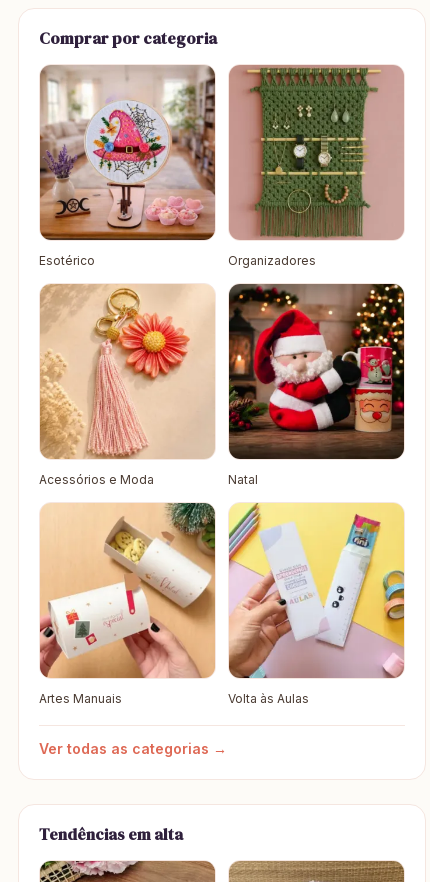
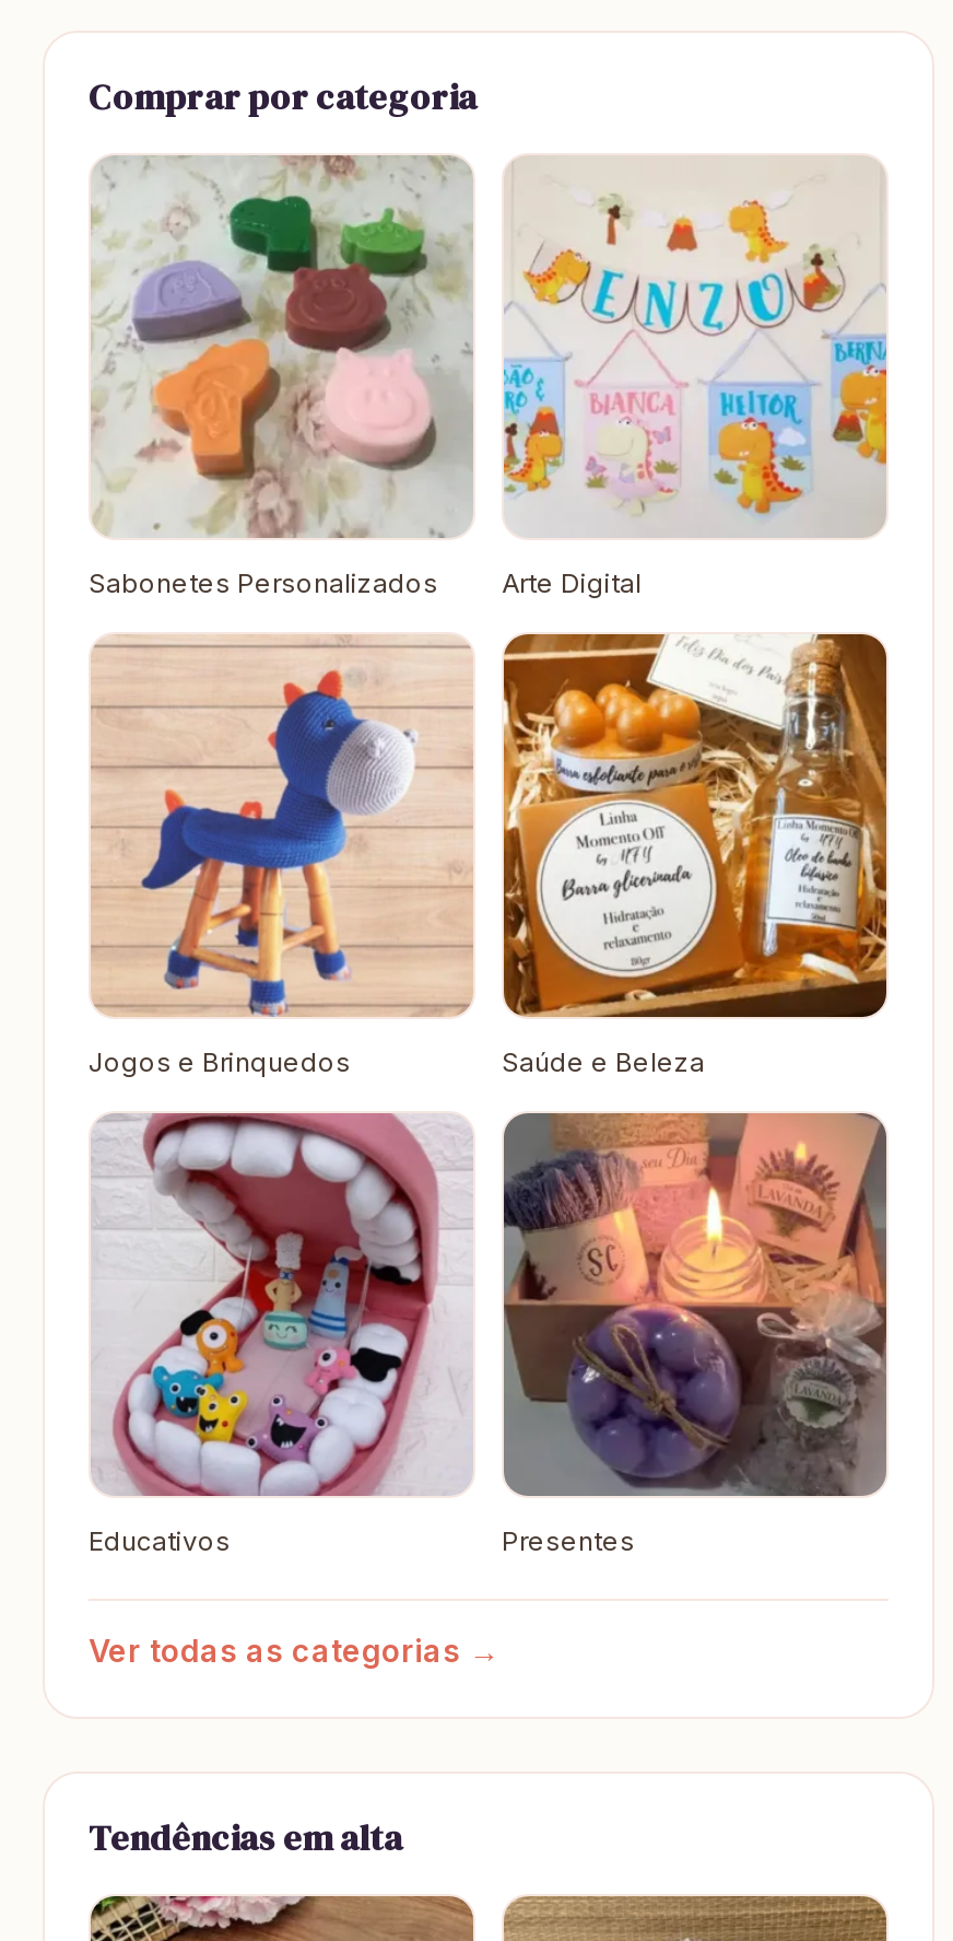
[39,65,316,268] [image] | Esotérico | Organizadores -> [89,156,642,598] [image] | Sabonetes Personalizados | Arte Digital
[228,65,405,240] [image] -> [502,156,889,535] [image]
[39,283,405,487] [image] | Acessórios e Moda | Natal -> [89,631,889,1077] [image] | Jogos e Brinquedos | Saúde e Beleza
[40,284,190,459] [image] -> [93,635,471,1016] [image]
[39,502,309,706] [image] | Artes Manuais | Volta às Aulas -> [89,1112,635,1556] [image] | Educativos | Presentes
[228,503,405,678] [image] -> [502,1112,889,1497] [image]

